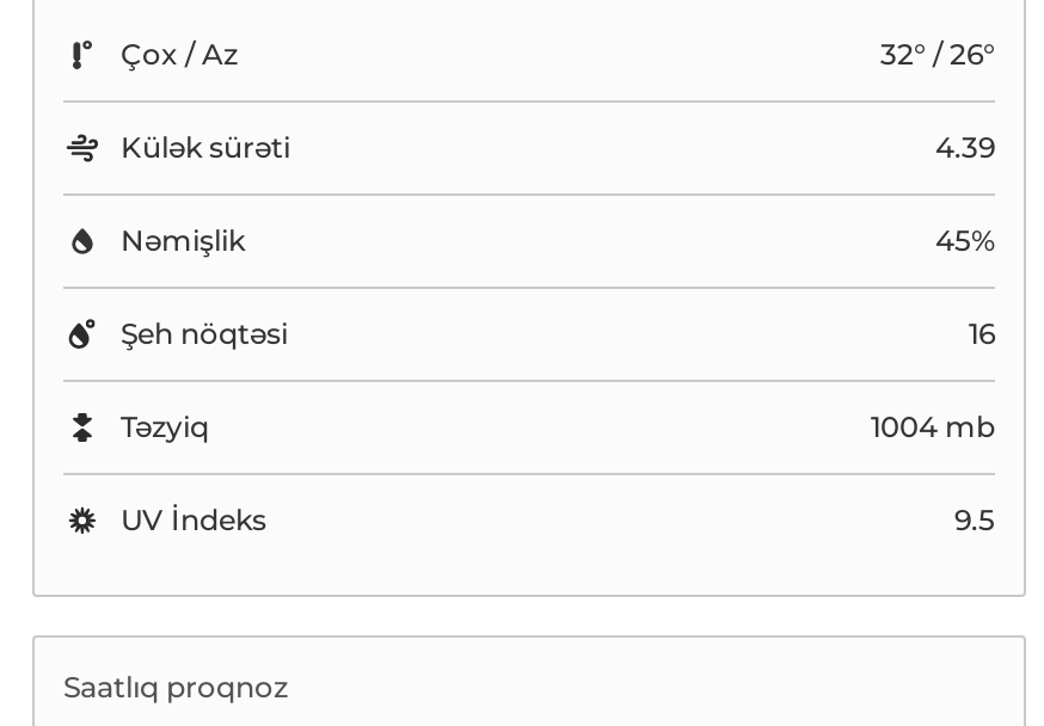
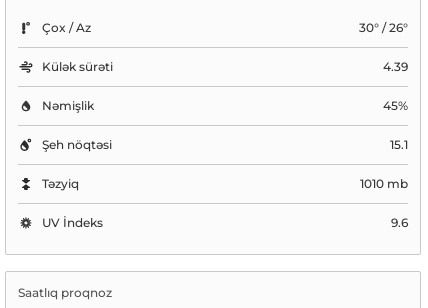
[880,35,995,71] 32° / 26° -> [359,20,408,35] 30° / 26°
[969,315,995,350] 16 -> [390,137,408,152] 15.1
[871,408,995,443] 1004 mb -> [360,176,408,191] 1010 mb
[954,501,995,537] 9.5 -> [391,215,408,230] 9.6

